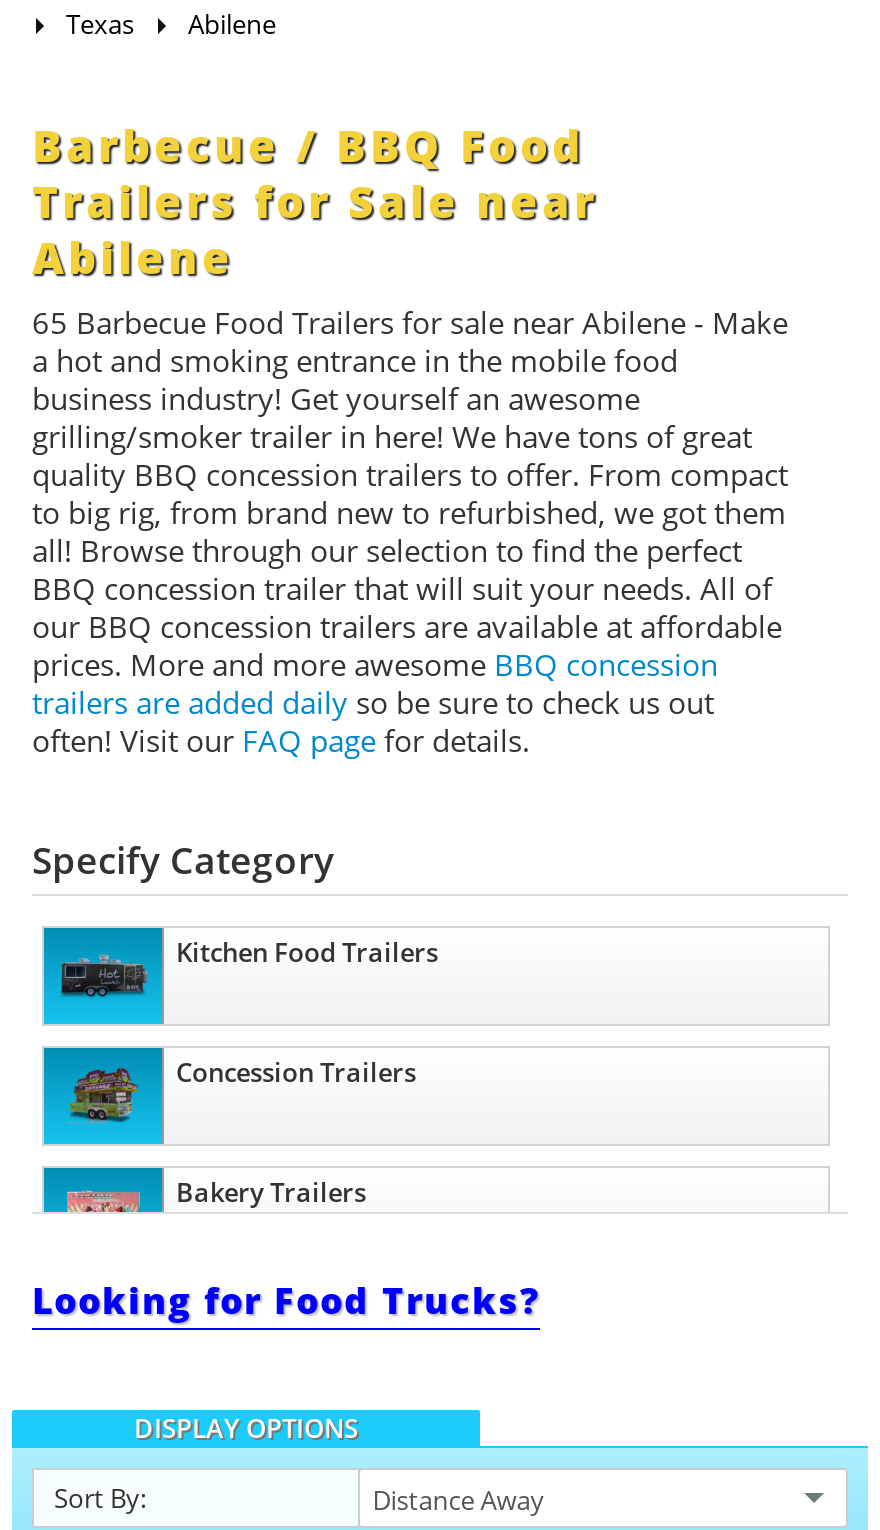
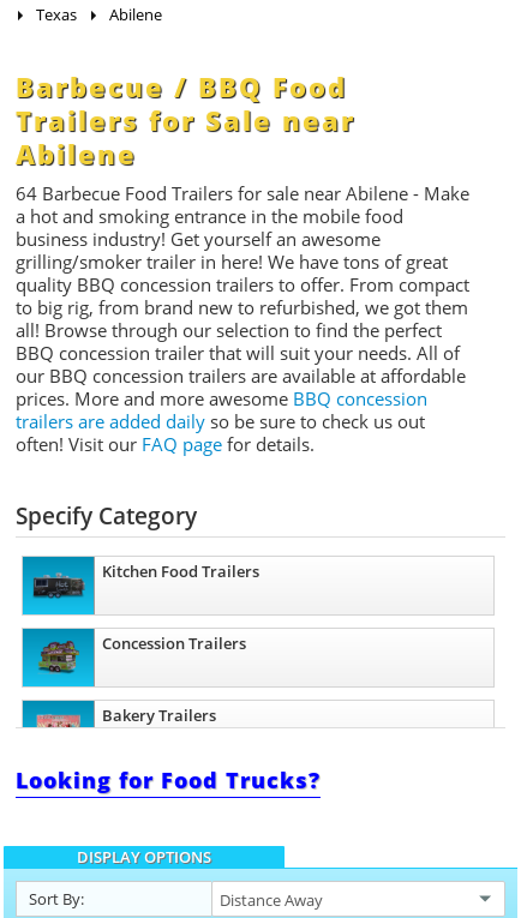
[32,302,788,342] 65 Barbecue Food Trailers for sale near Abilene - Make -> [16,181,469,205] 64 Barbecue Food Trailers for sale near Abilene - Make

